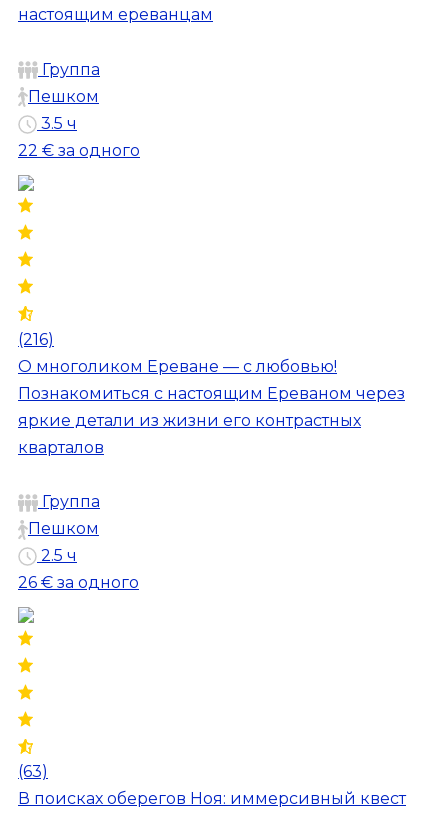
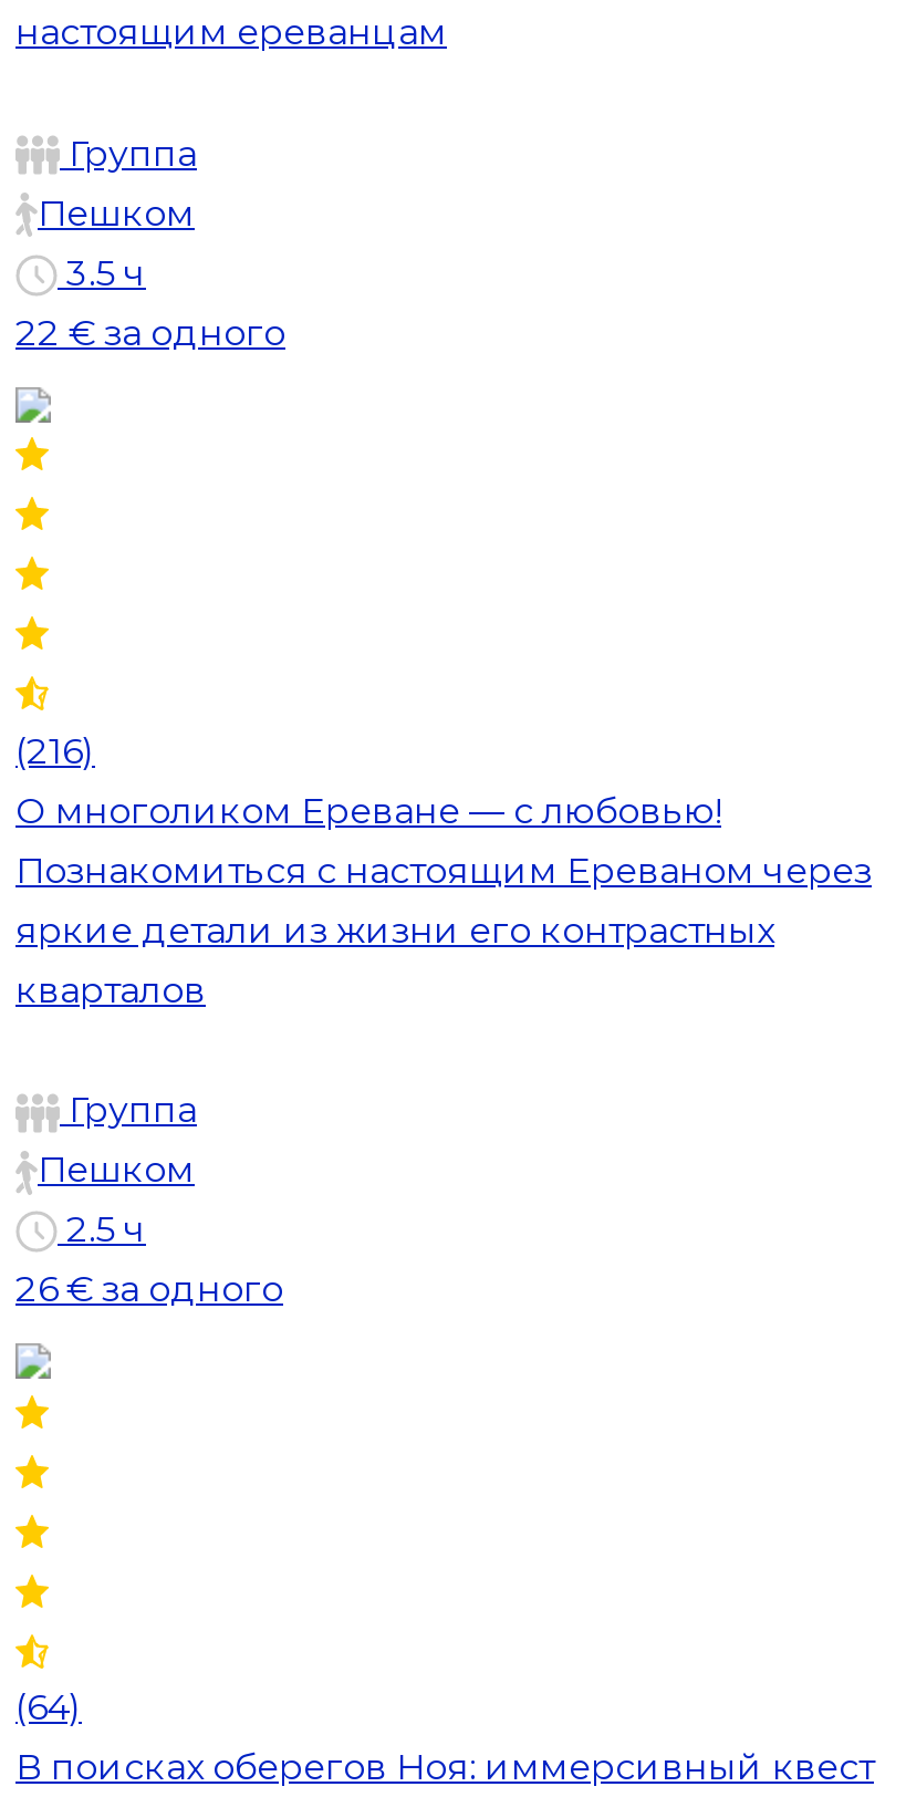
[18,762,48,781] (63) -> [15,1686,82,1728] (64)

